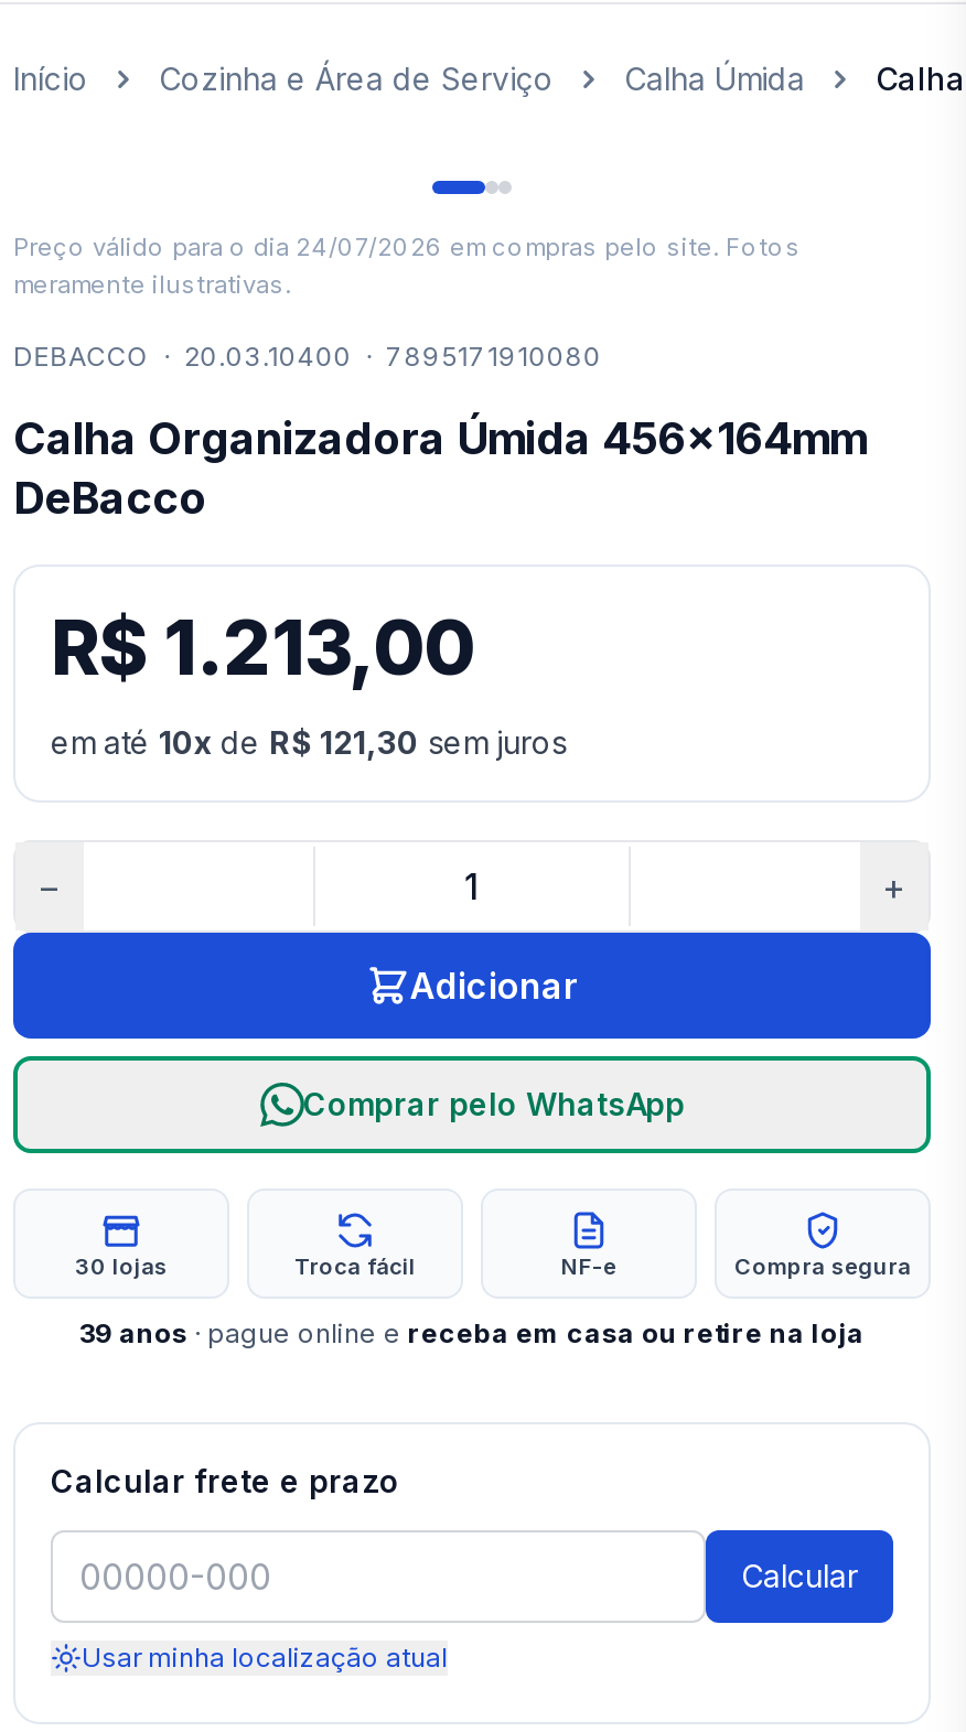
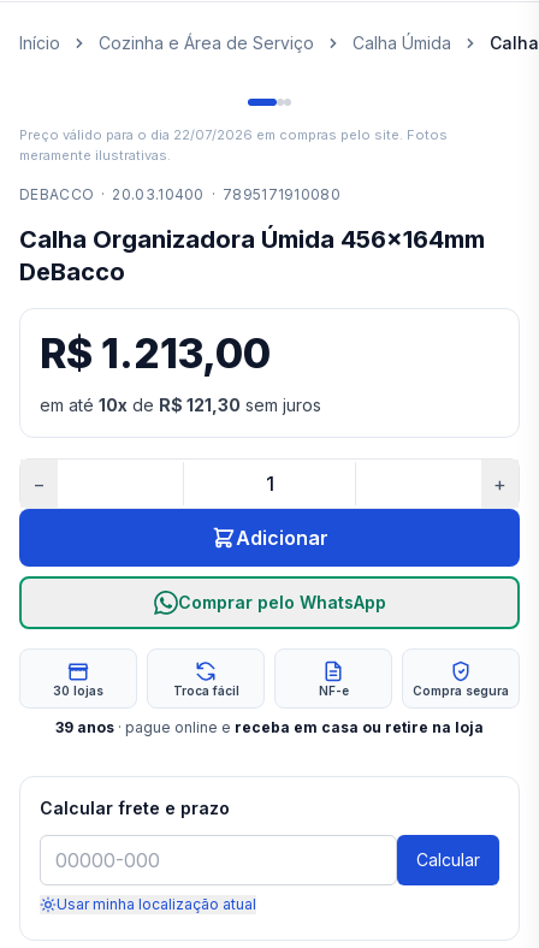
[13,232,801,262] Preço válido para o dia 24/07/2026 em compras pelo site. Fotos -> [19,126,448,143] Preço válido para o dia 22/07/2026 em compras pelo site. Fotos

